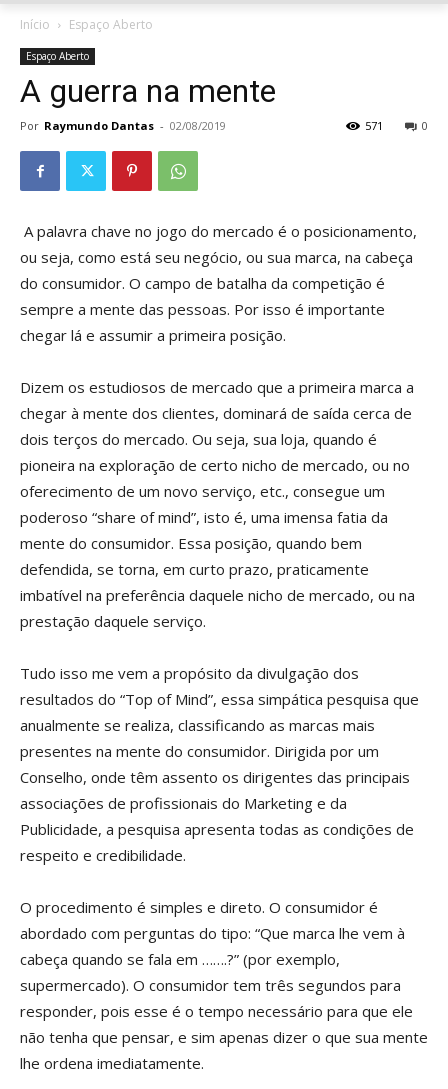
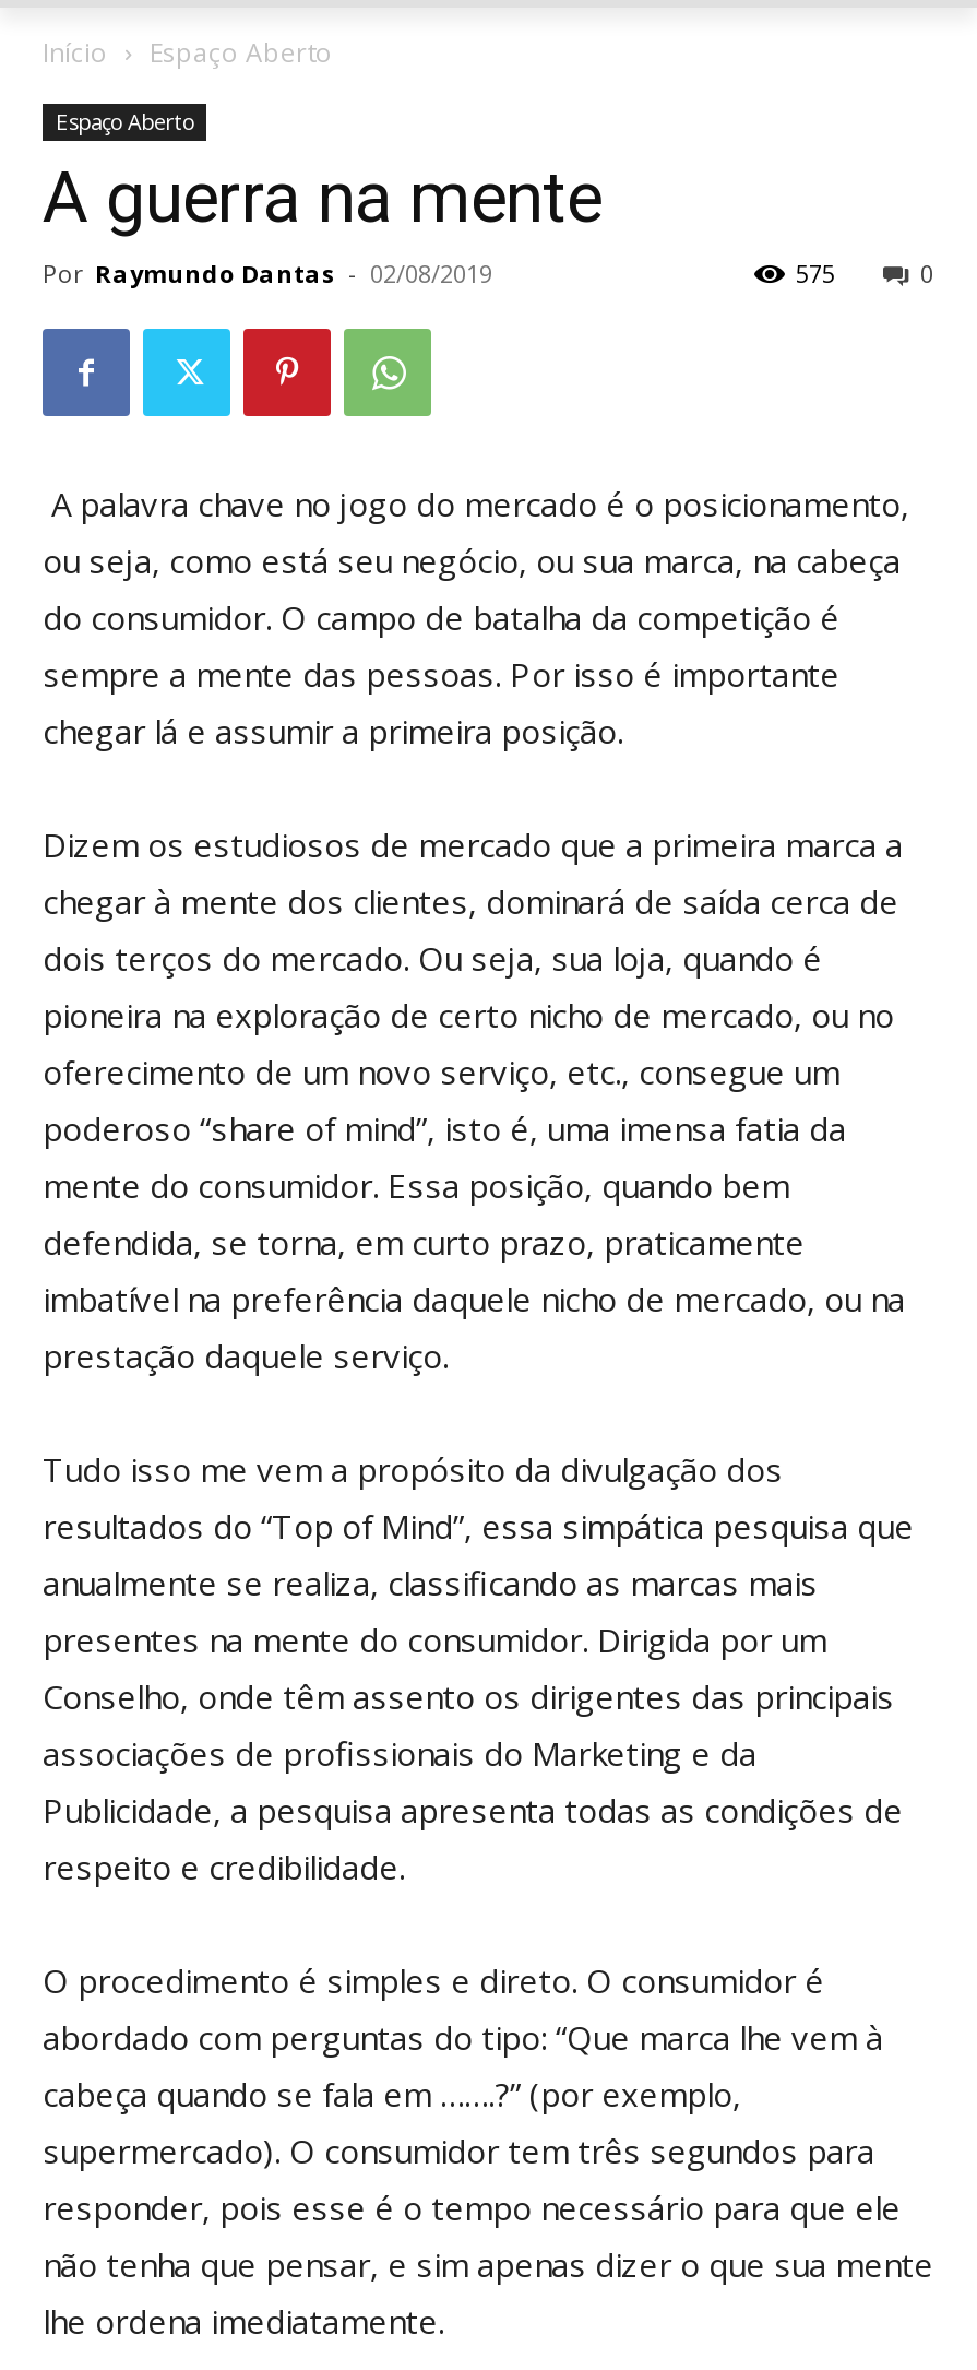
[365,118,383,133] 571 -> [796,257,835,289] 575

